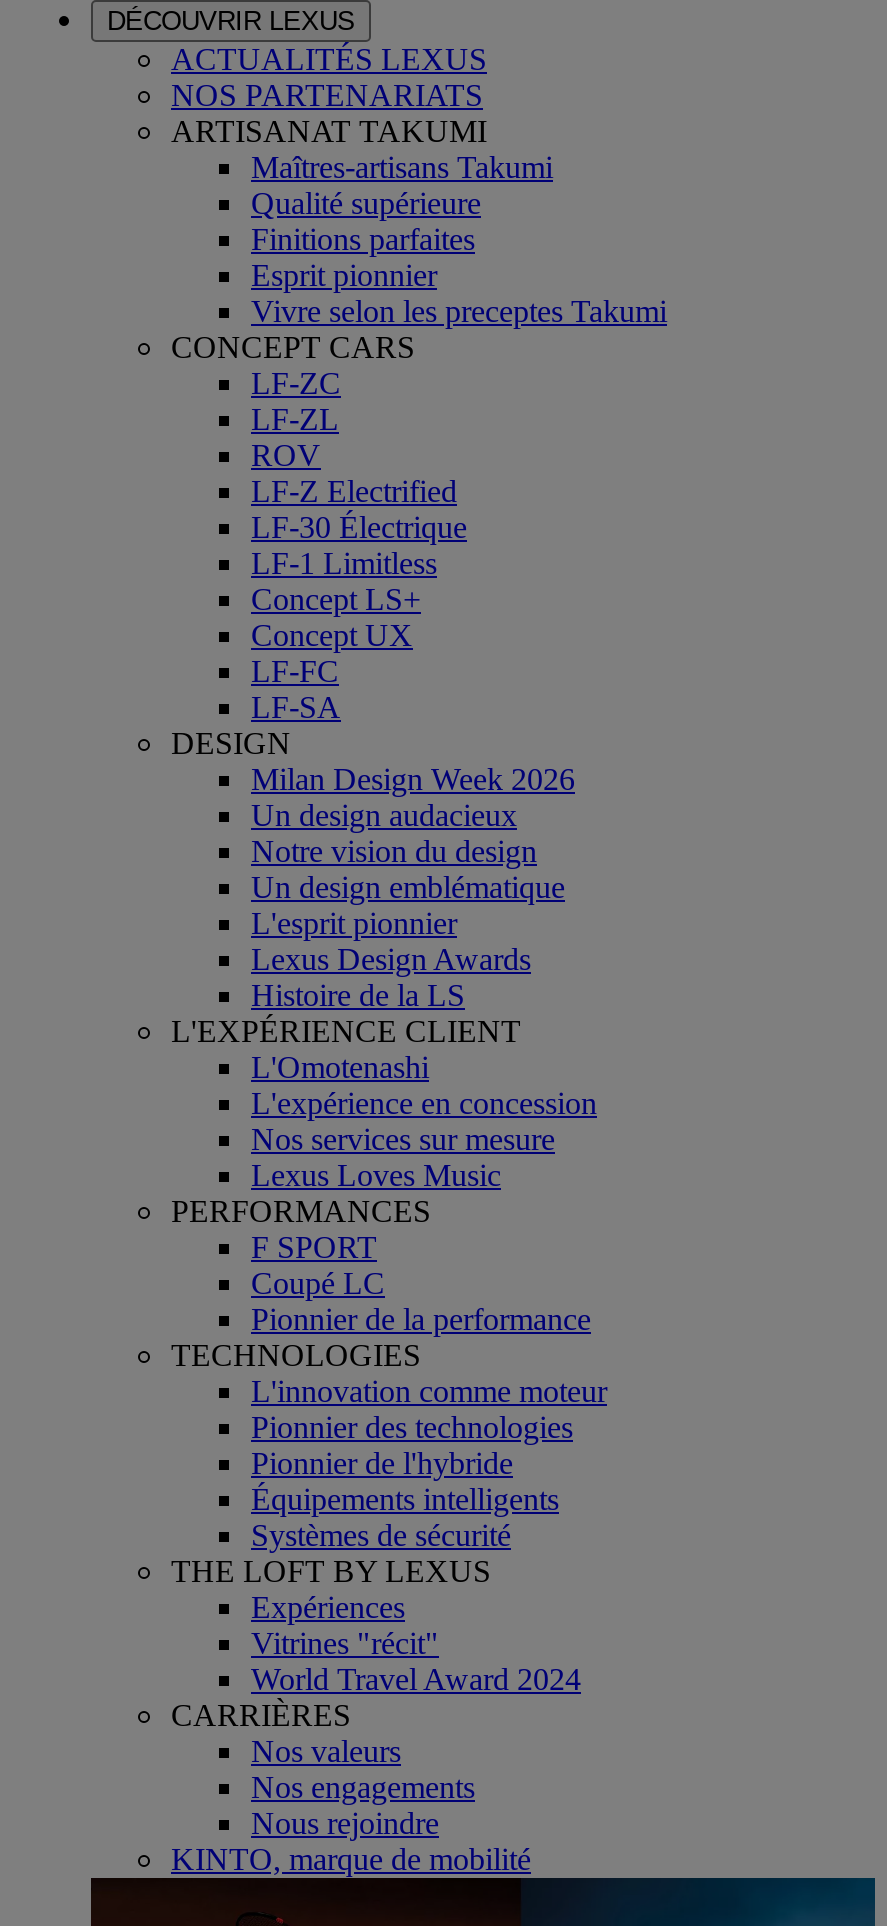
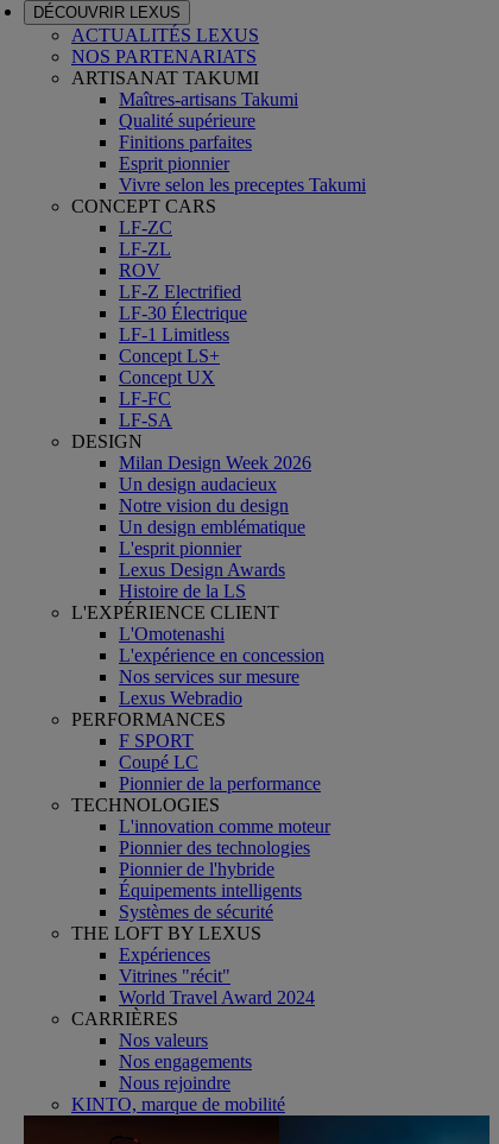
[251,1158,501,1192] Lexus Loves Music -> [119,688,242,708] Lexus Webradio

